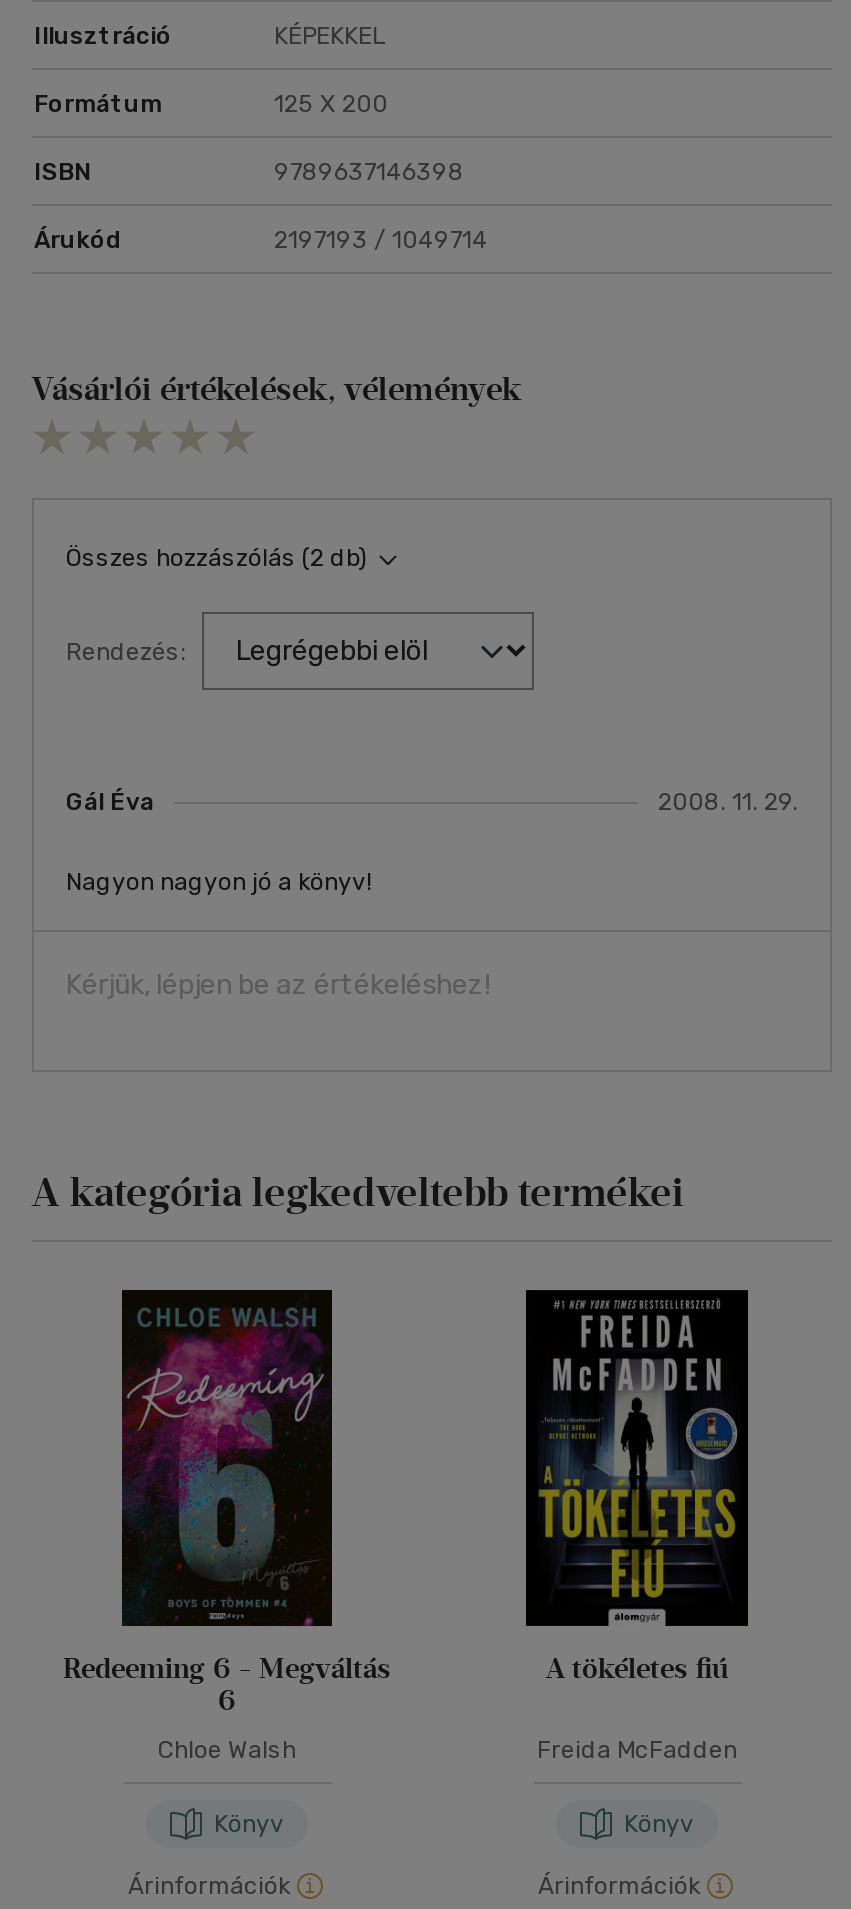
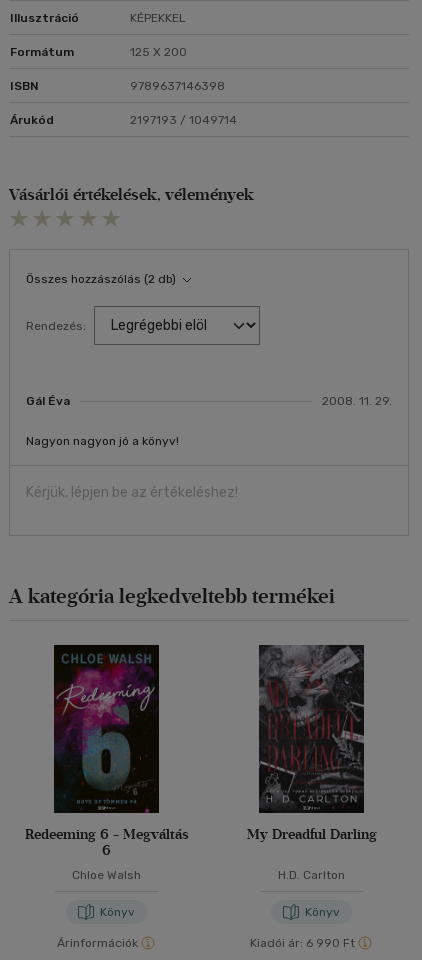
[524,1288,750,1687] [image] | A tökéletes fiú -> [246,644,376,843] [image] | My Dreadful Darling
[537,1737,737,1765] Freida McFadden -> [278,868,345,882] H.D. Carlton
[538,1873,700,1901] Árinformációk -> [250,936,355,950] Kiadói ár: 6 990 Ft

